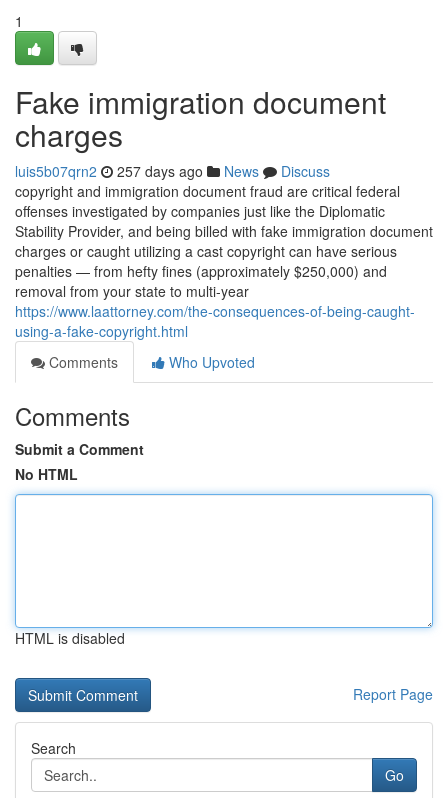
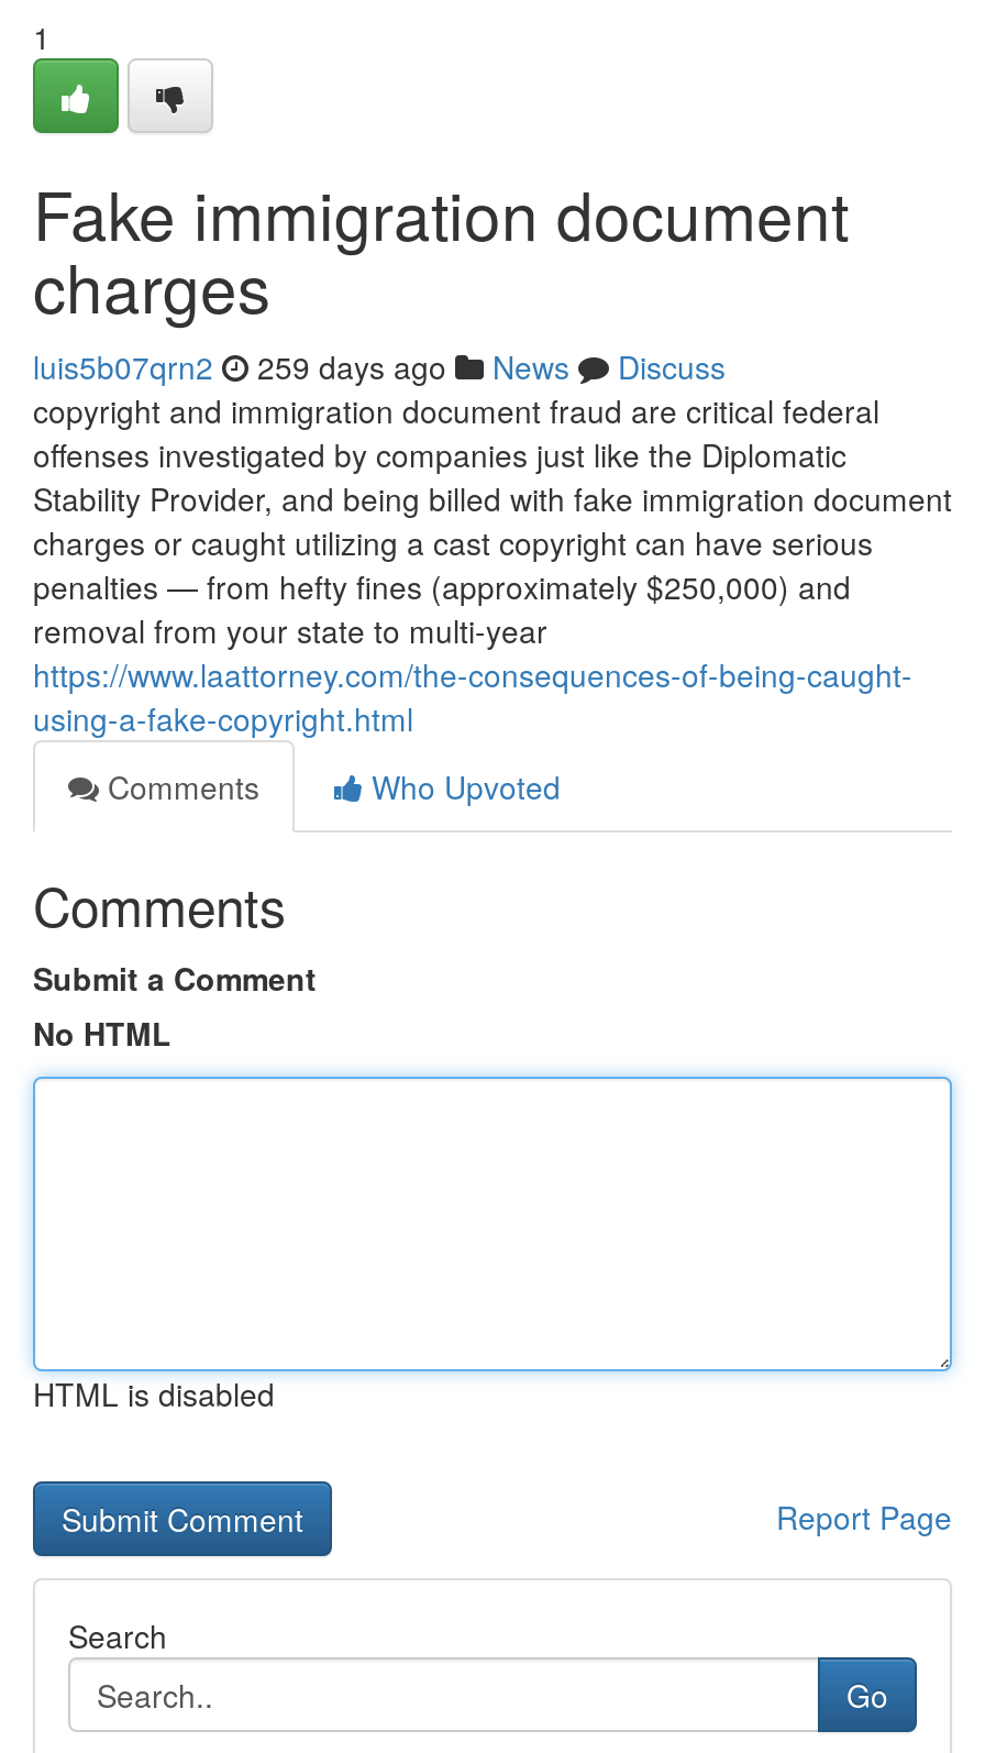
[15,161,330,181] luis5b07qrn2 257 days ago News Discuss -> [33,344,726,388] luis5b07qrn2 259 days ago News Discuss

